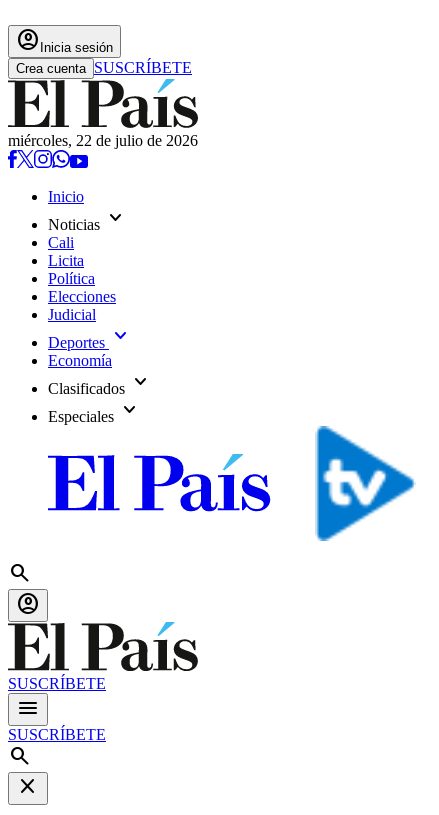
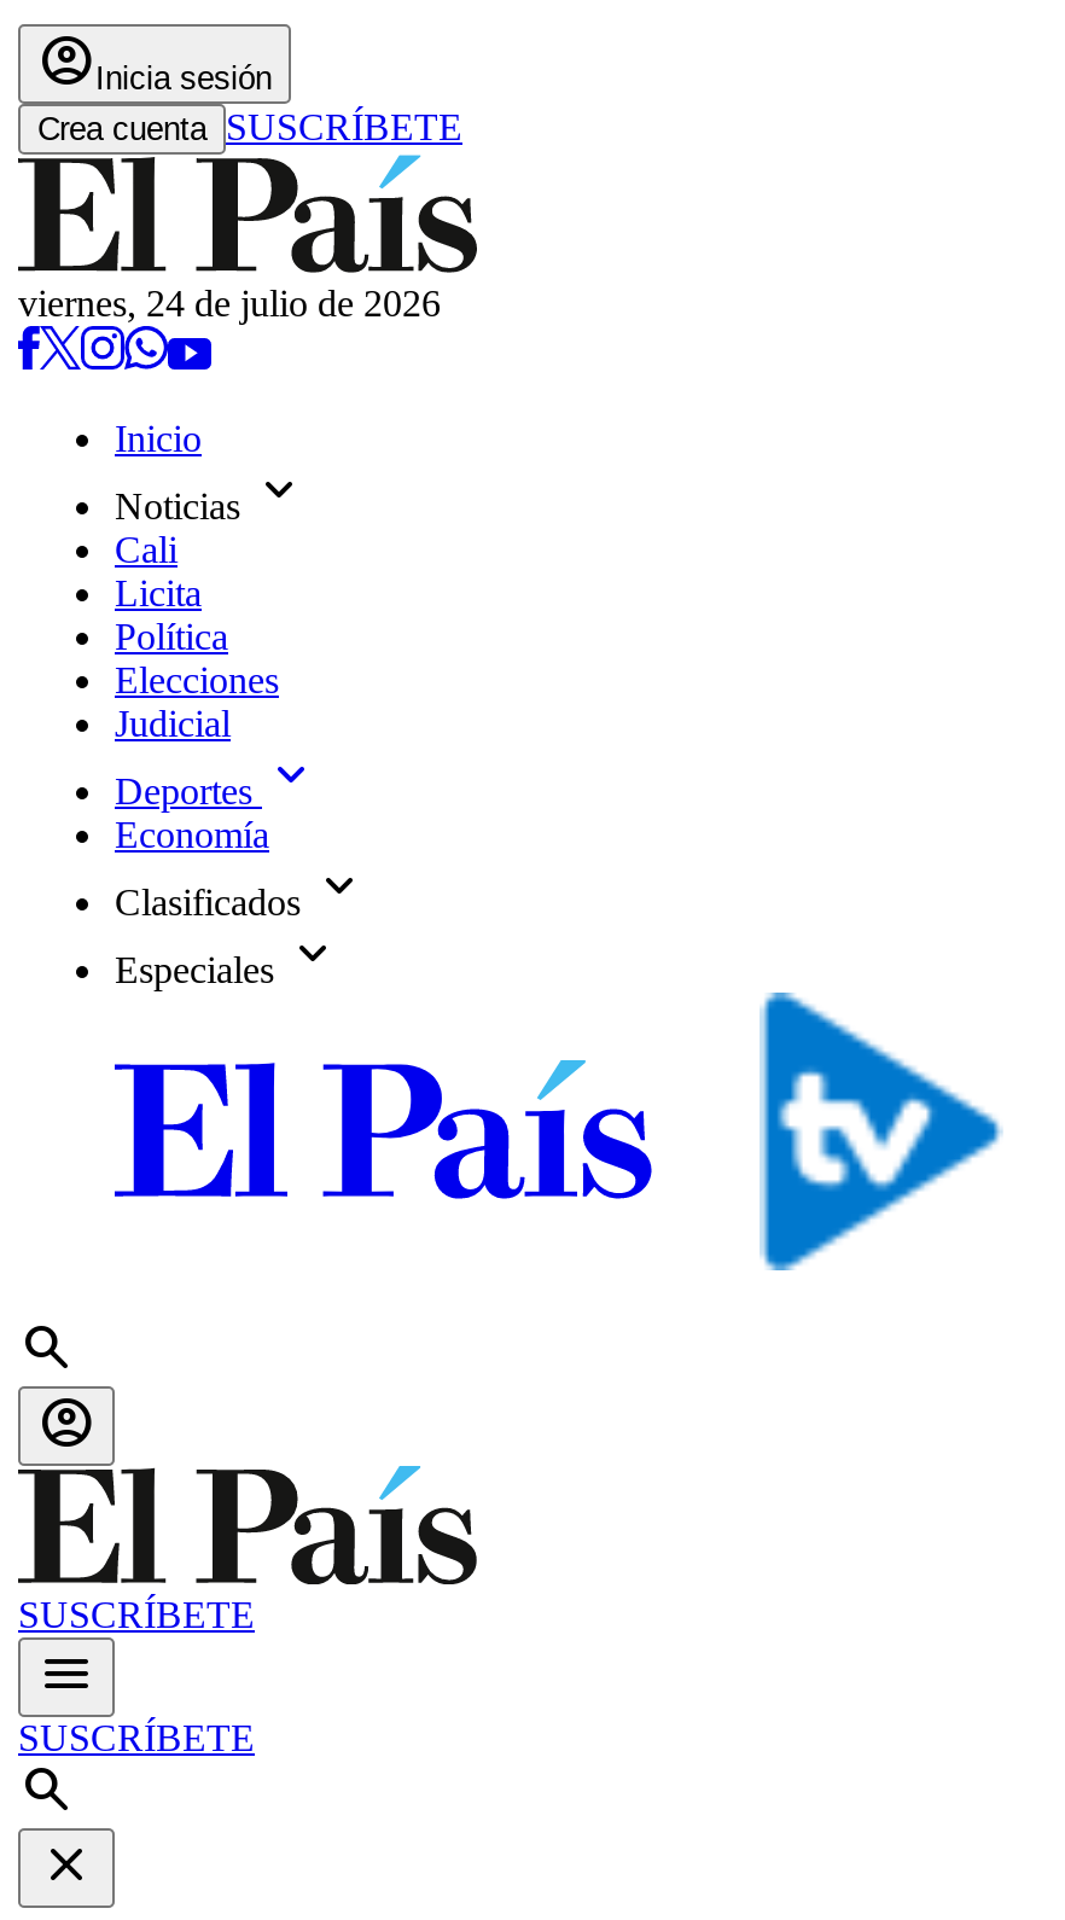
[8,132,198,149] miércoles, 22 de julio de 2026 -> [18,283,441,324] viernes, 24 de julio de 2026

